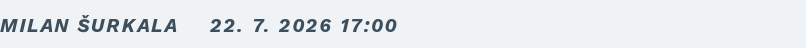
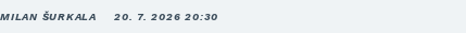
[0,15,398,37] MILAN ŠURKALA 22. 7. 2026 17:00 -> [0,10,218,22] MILAN ŠURKALA 20. 7. 2026 20:30

